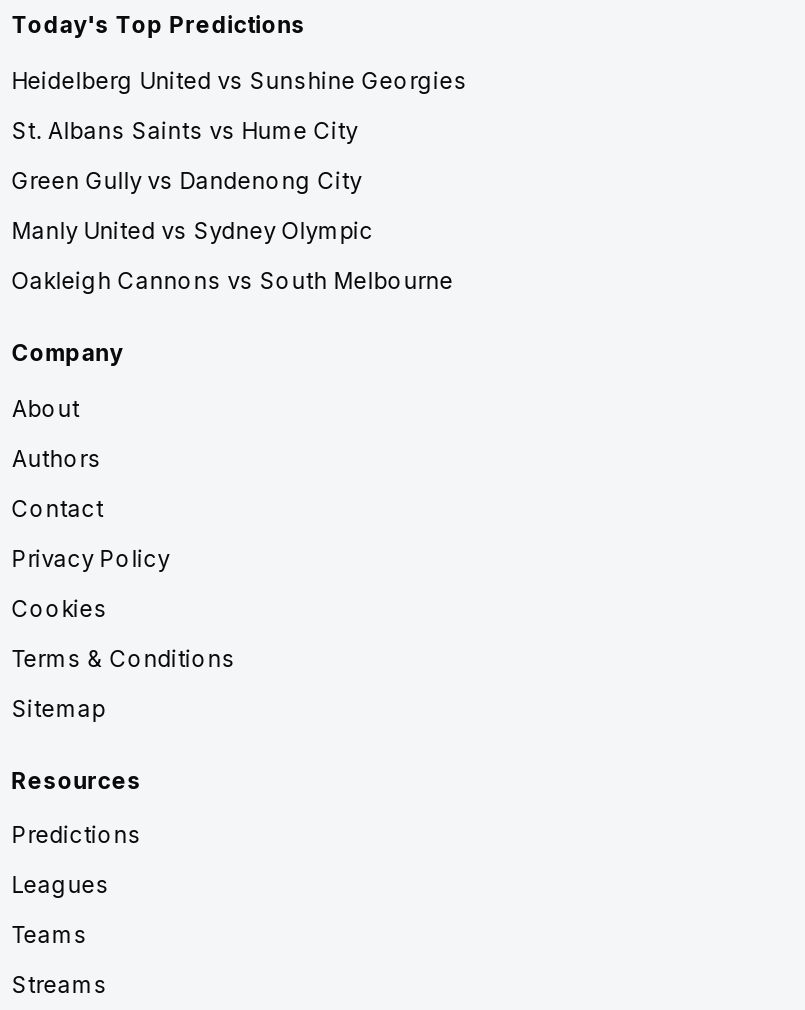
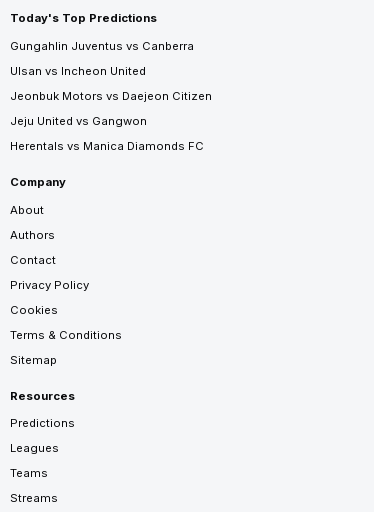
[12,67,468,95] Heidelberg United vs Sunshine Georgies -> [10,39,194,53] Gungahlin Juventus vs Canberra
[12,117,358,145] St. Albans Saints vs Hume City -> [10,64,146,78] Ulsan vs Incheon United
[12,167,362,195] Green Gully vs Dandenong City -> [10,89,212,103] Jeonbuk Motors vs Daejeon Citizen
[12,217,374,245] Manly United vs Sydney Olympic -> [10,114,147,128] Jeju United vs Gangwon
[12,267,454,295] Oakleigh Cannons vs South Melbourne -> [10,139,204,153] Herentals vs Manica Diamonds FC

